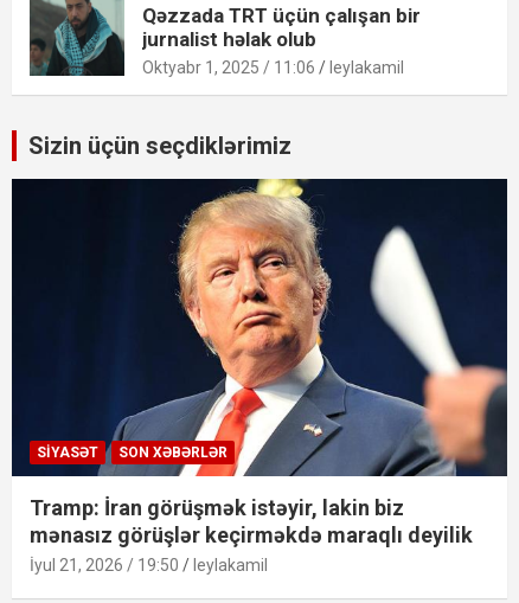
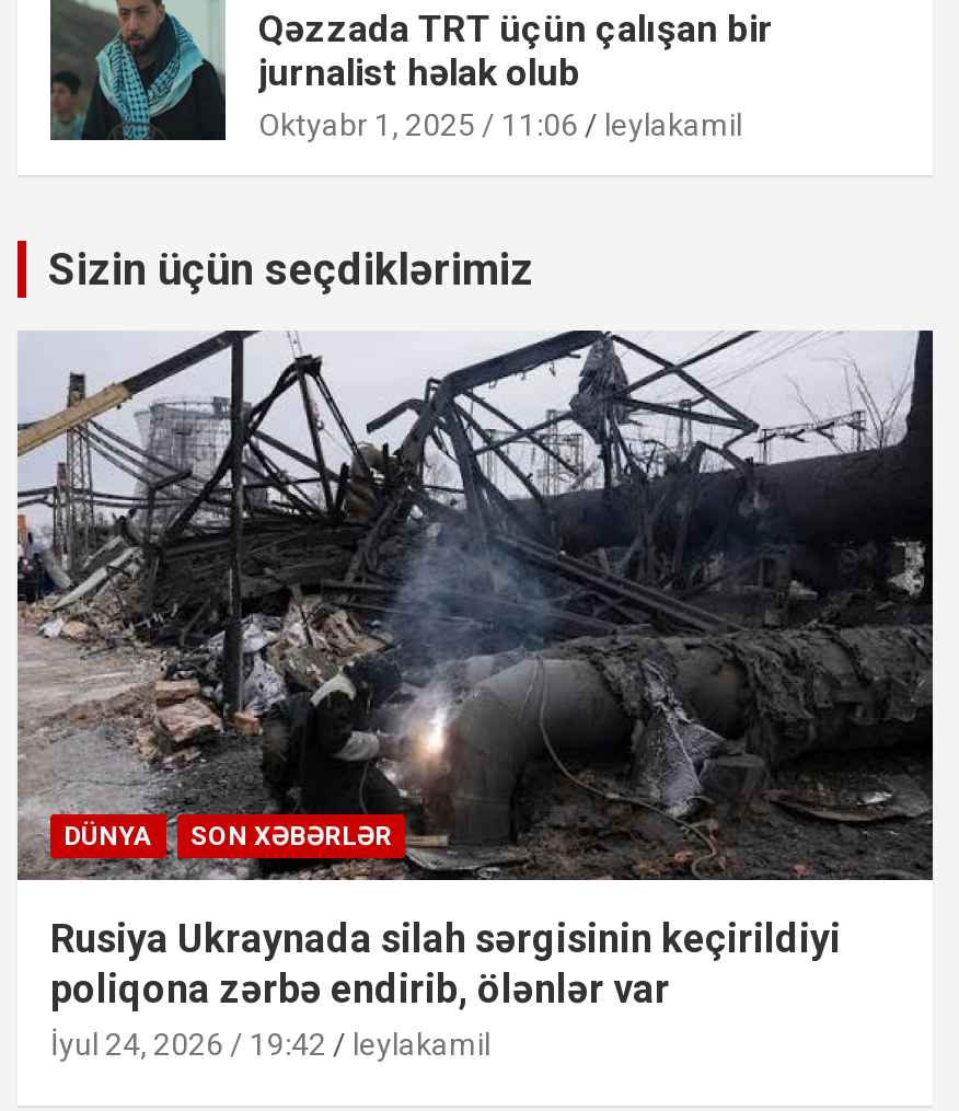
[11,178,507,477] [image] | SIYASƏT -> [15,331,933,882] [image] | DÜNYA
[30,495,473,574] Tramp: İran görüşmək istəyir, lakin biz | mənasız görüşlər keçirməkdə maraqlı deyilik | İyul 21, 2026 / 19:50 -> [50,914,841,1061] Rusiya Ukraynada silah sərgisinin keçirildiyi | poliqona zərbə endirib, ölənlər var | İyul 24, 2026 / 19:42

